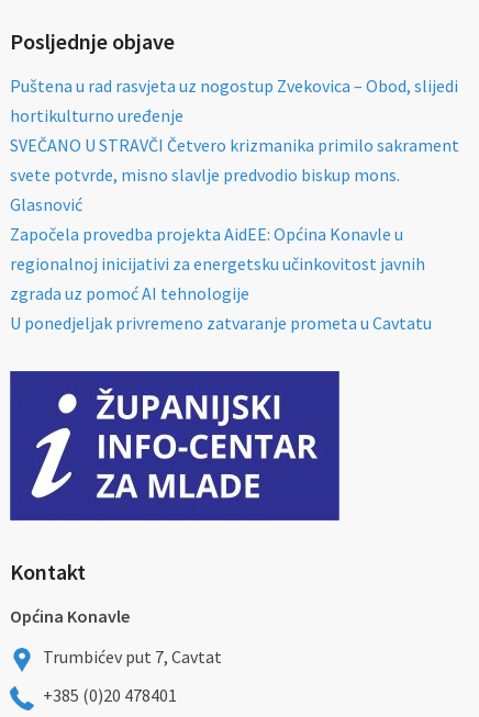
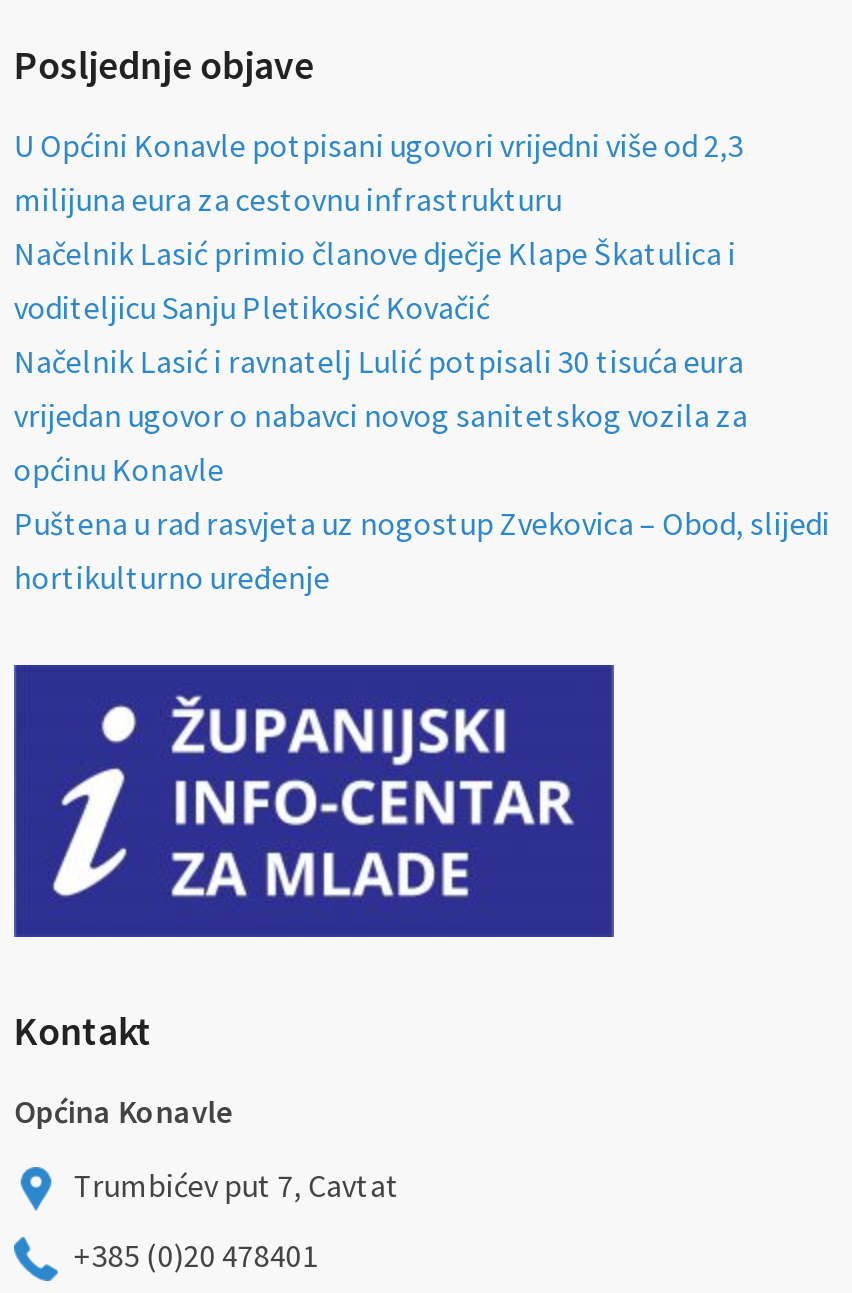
none -> [14,124,748,488] U Općini Konavle potpisani ugovori vrijedni više od 2,3 | milijuna eura za cestovnu infrastrukturu | Načelnik Lasić primio članove dječje Klape Škatulica i | voditeljicu Sanju Pletikosić Kovačić | Načelnik Lasić i ravnatelj Lulić potpisali 30 tisuća eura | vrijedan ugovor o nabavci novog sanitetskog vozila za | općinu Konavle
moved [10,75,458,127] -> [14,502,830,596]: Puštena u rad rasvjeta uz nogostup Zvekovica – Obod, slijedi | hortikulturno uređenje
[10,135,459,334] SVEČANO U STRAVČI Četvero krizmanika primilo sakrament | svete potvrde, misno slavlje predvodio biskup mons. | Glasnović | Započela provedba projekta AidEE: Općina Konavle u | regionalnoj inicijativi za energetsku učinkovitost javnih | zgrada uz pomoć AI tehnologije | U ponedjeljak privremeno zatvaranje prometa u Cavtatu -> none

